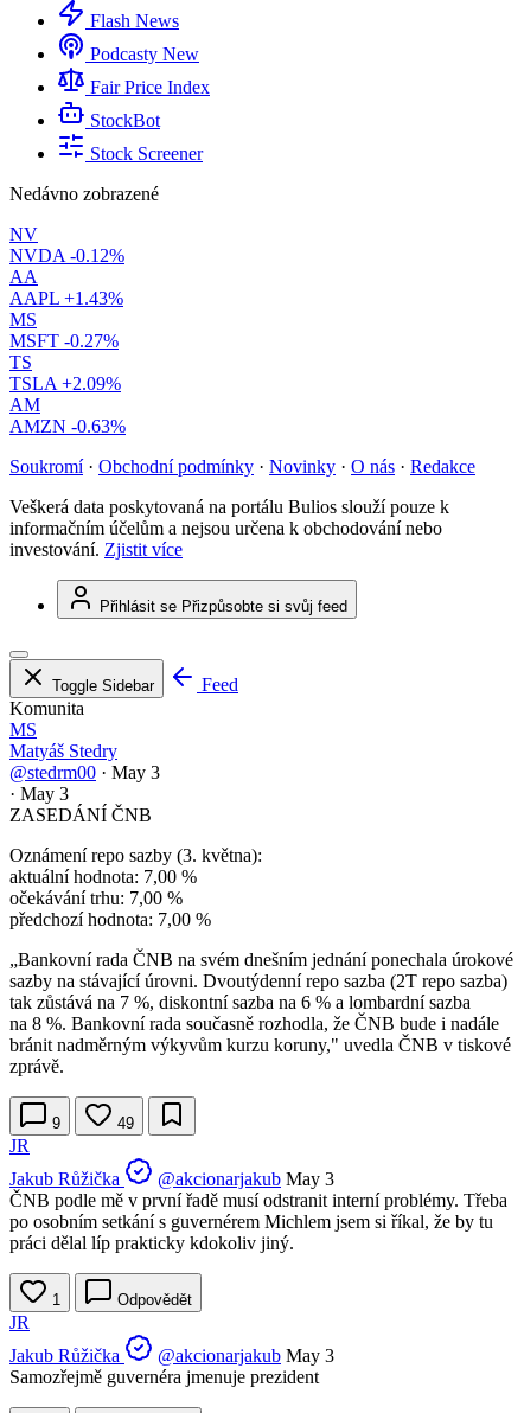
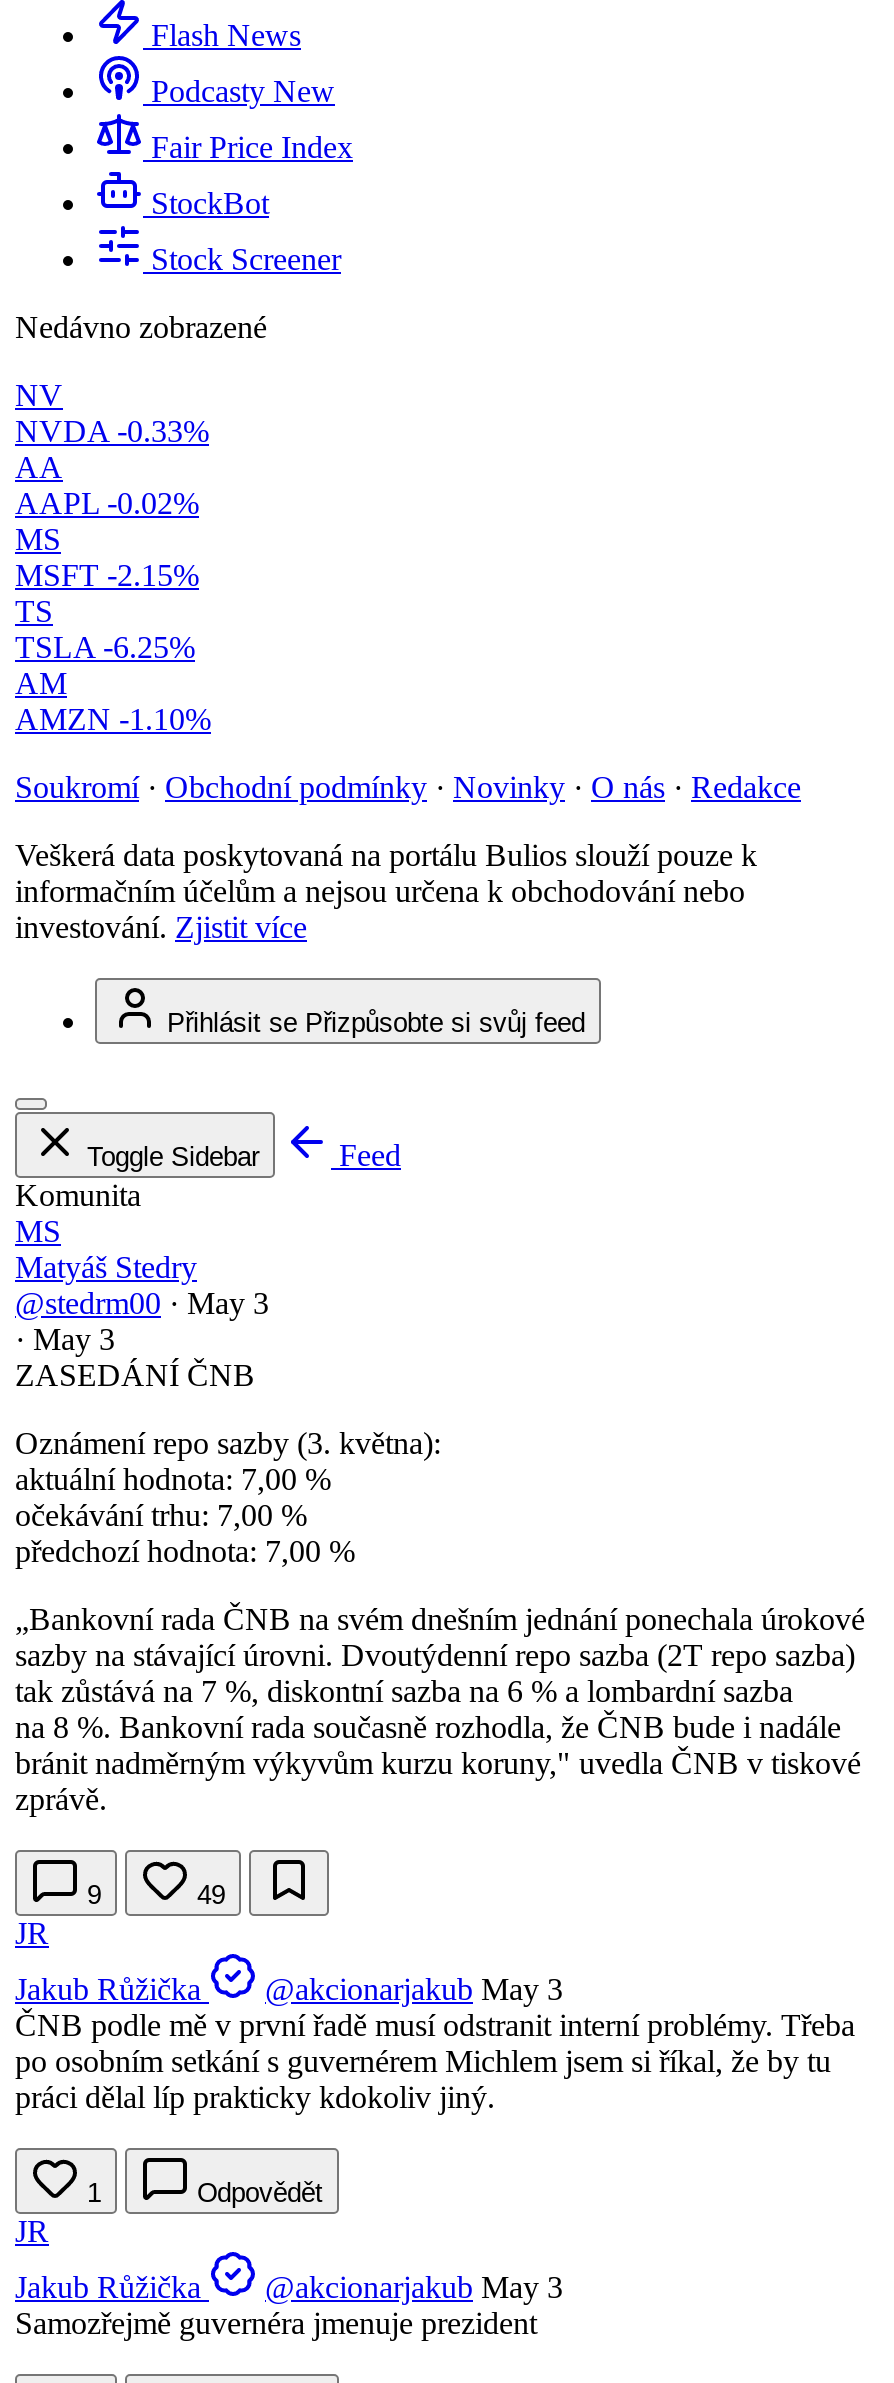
[9,245,124,266] NVDA -0.12% -> [15,414,209,448] NVDA -0.33%
[9,288,123,308] AAPL +1.43% -> [15,486,199,520] AAPL -0.02%
[9,331,119,351] MSFT -0.27% -> [15,558,199,592] MSFT -2.15%
[9,374,121,394] TSLA +2.09% -> [15,630,195,664] TSLA -6.25%
[9,416,126,436] AMZN -0.63% -> [15,702,211,736] AMZN -1.10%

